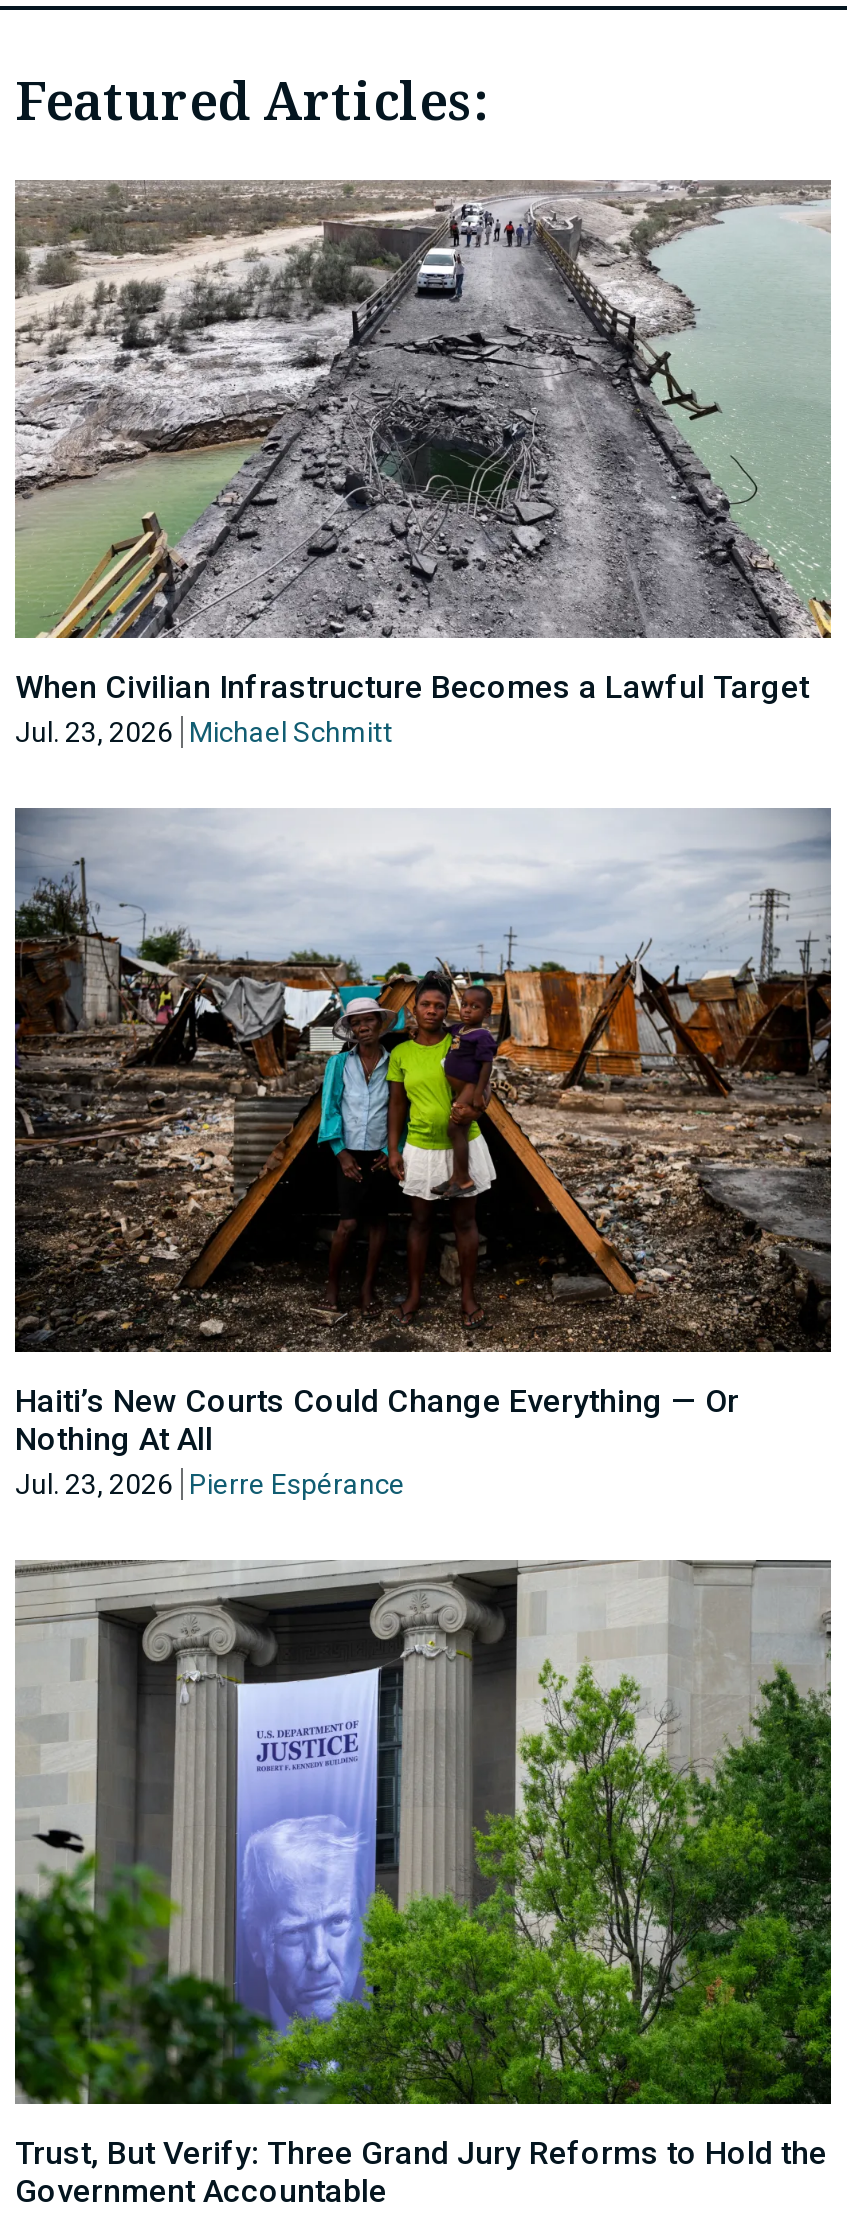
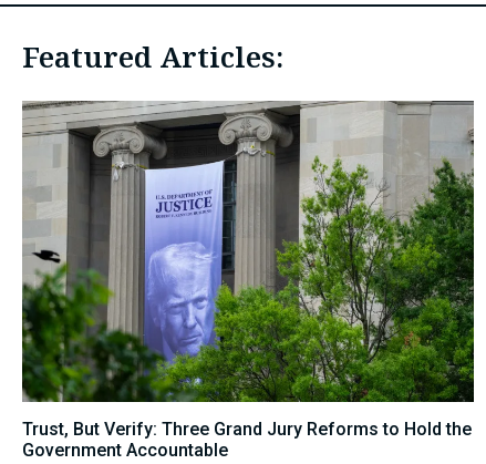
[15,180,833,748] [image] | When Civilian Infrastructure Becomes a Lawful Target | Jul. 23, 2026 Michael Schmitt -> none
[13,806,833,1501] [image] | Haiti’s New Courts Could Change Everything — Or | Nothing At All | Jul. 23, 2026 Pierre Espérance -> none

